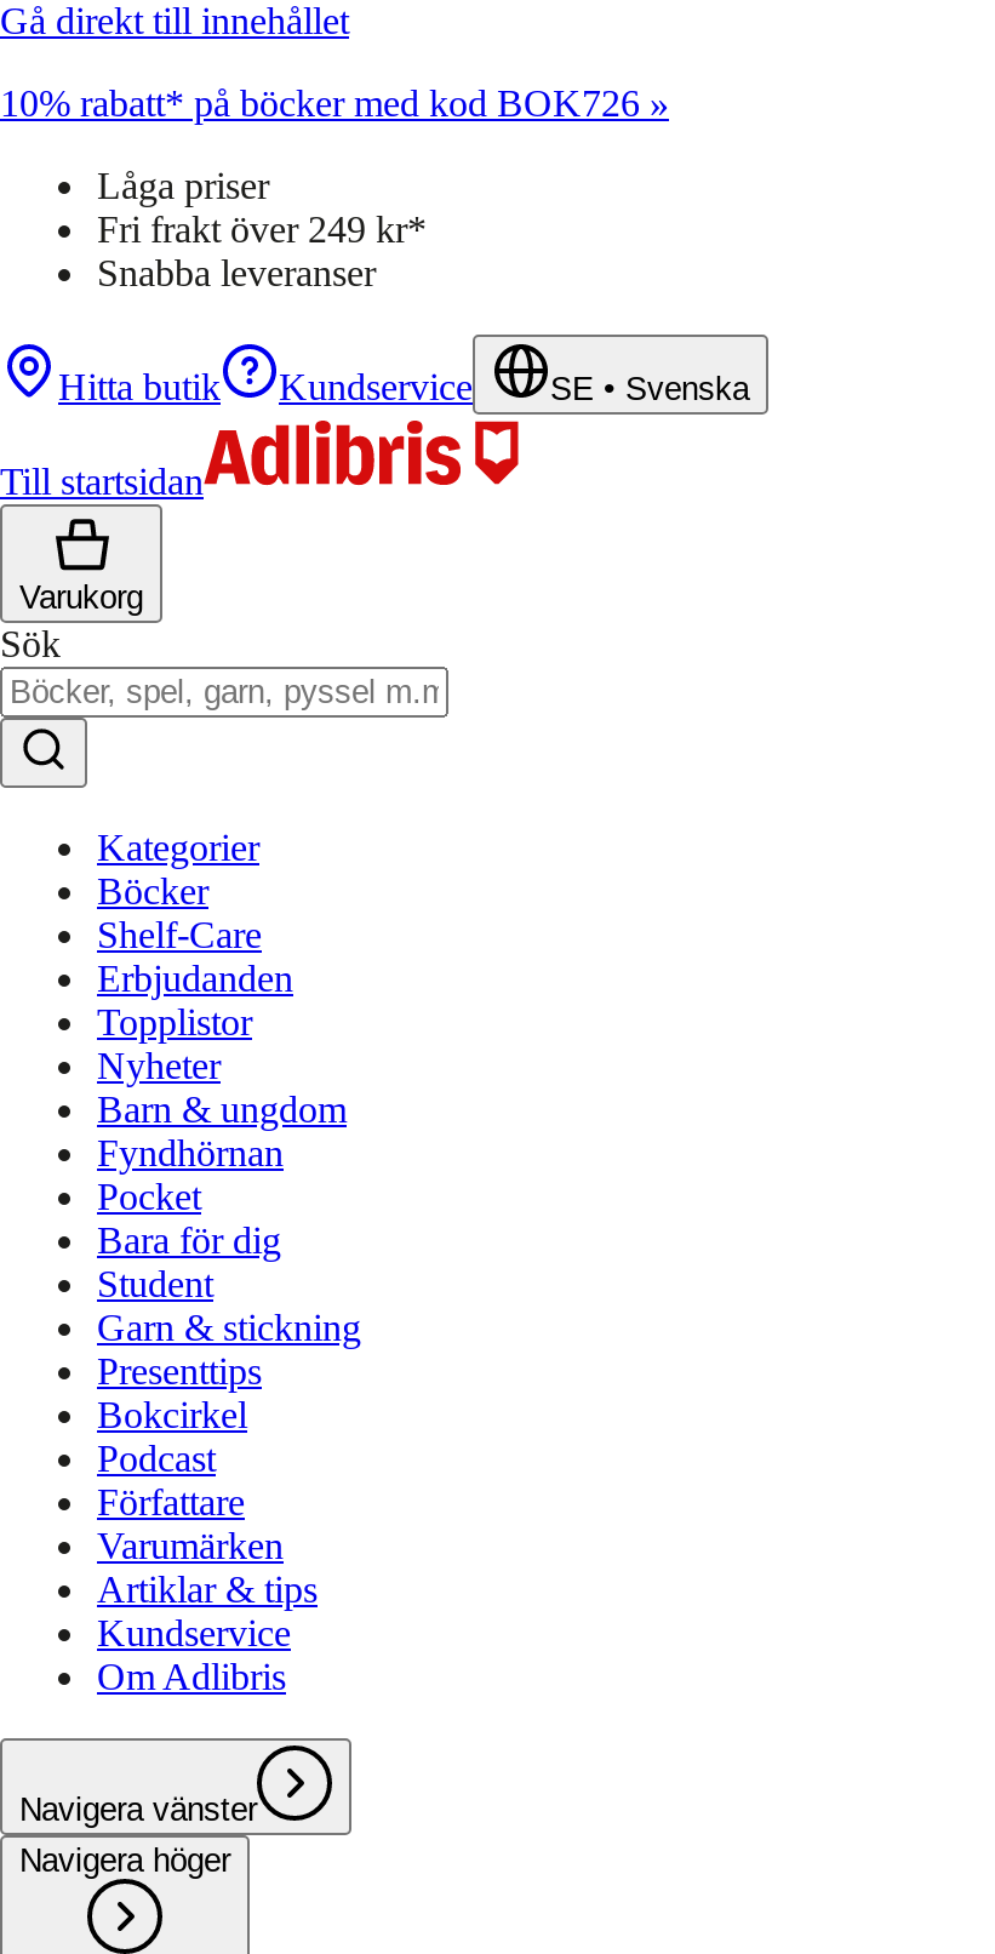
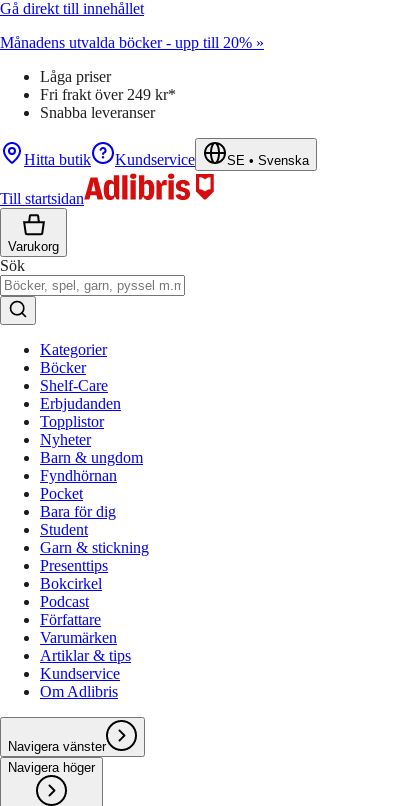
[0,82,669,124] 10% rabatt* på böcker med kod BOK726 » -> [0,34,264,51] Månadens utvalda böcker - upp till 20% »

